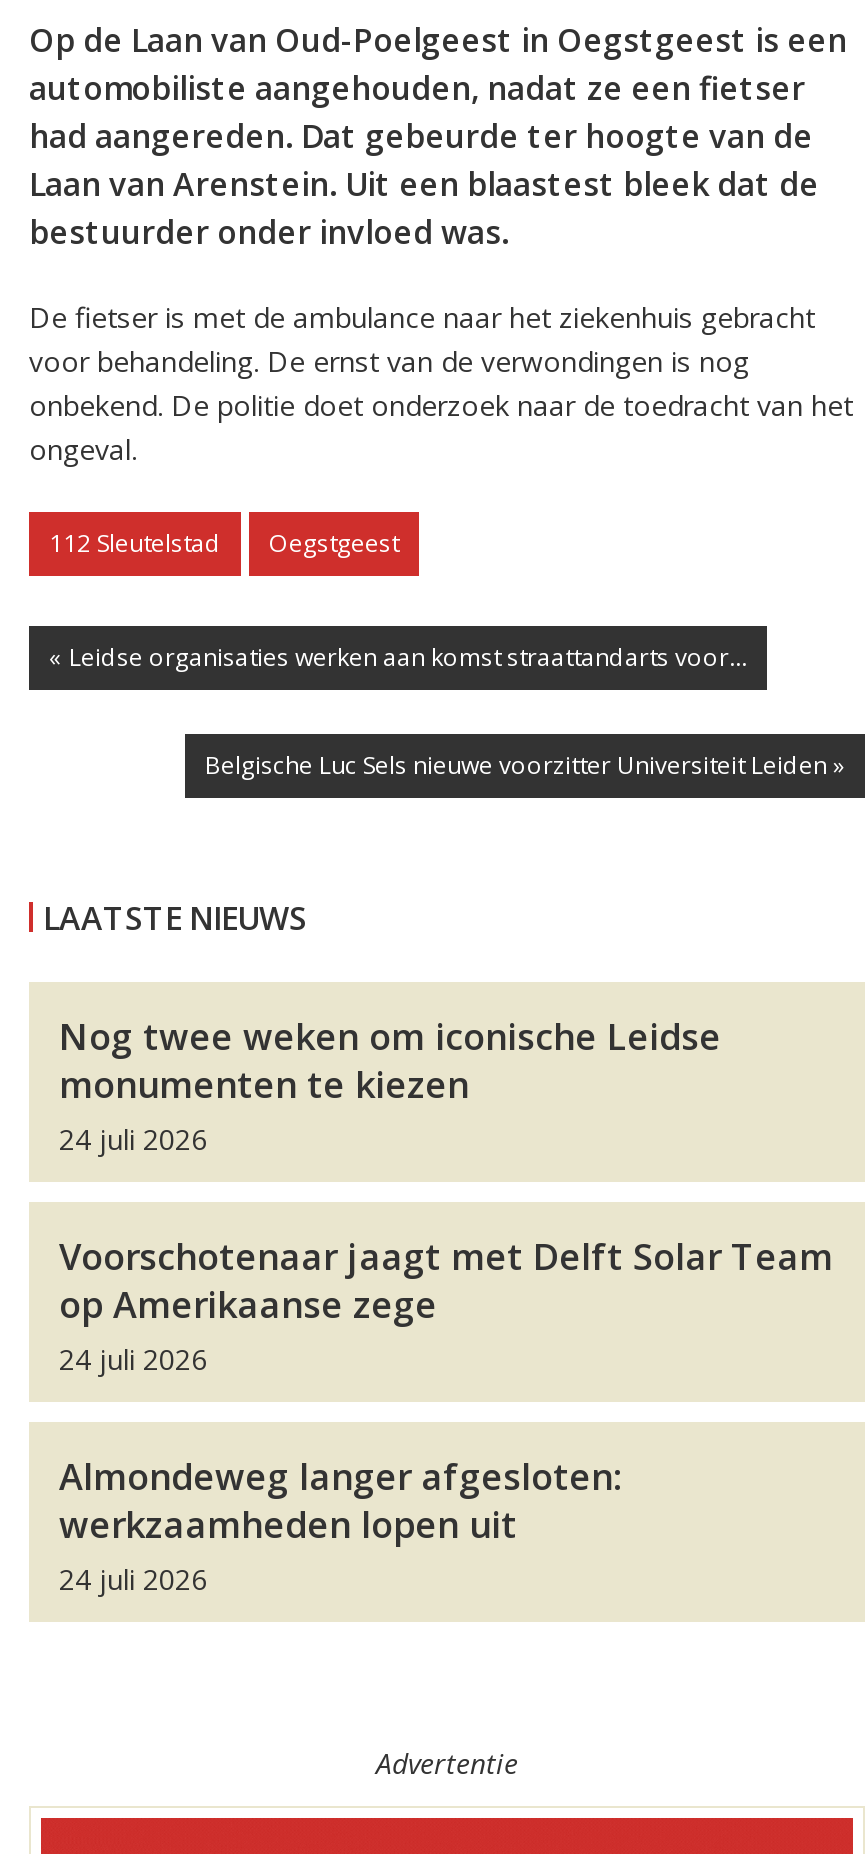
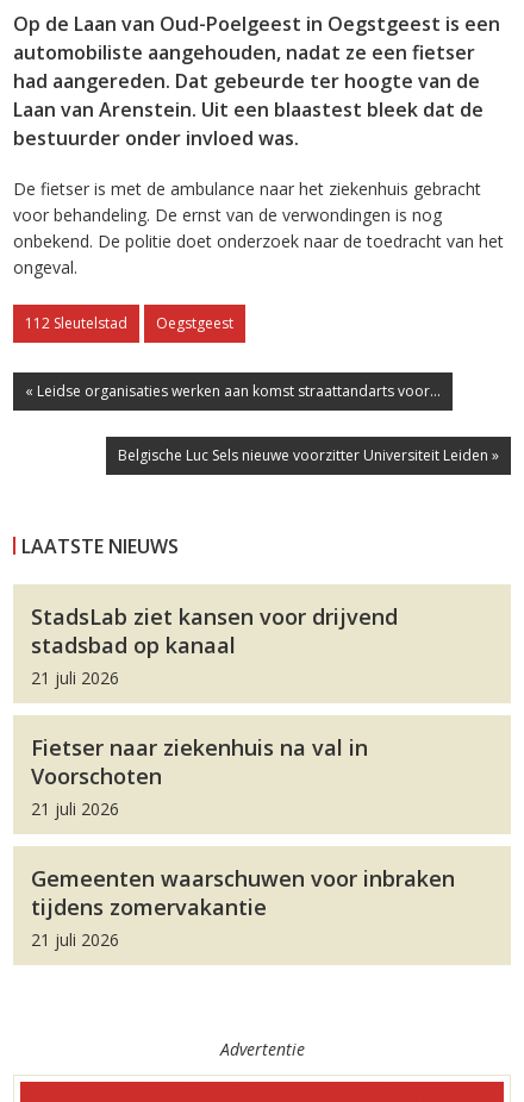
[59,1012,721,1158] Nog twee weken om iconische Leidse | monumenten te kiezen | 24 juli 2026 -> [31,602,398,689] StadsLab ziet kansen voor drijvend | stadsbad op kanaal | 21 juli 2026
[59,1232,833,1378] Voorschotenaar jaagt met Delft Solar Team | op Amerikaanse zege | 24 juli 2026 -> [31,733,368,820] Fietser naar ziekenhuis na val in | Voorschoten | 21 juli 2026
[59,1452,621,1598] Almondeweg langer afgesloten: | werkzaamheden lopen uit | 24 juli 2026 -> [31,864,455,951] Gemeenten waarschuwen voor inbraken | tijdens zomervakantie | 21 juli 2026

